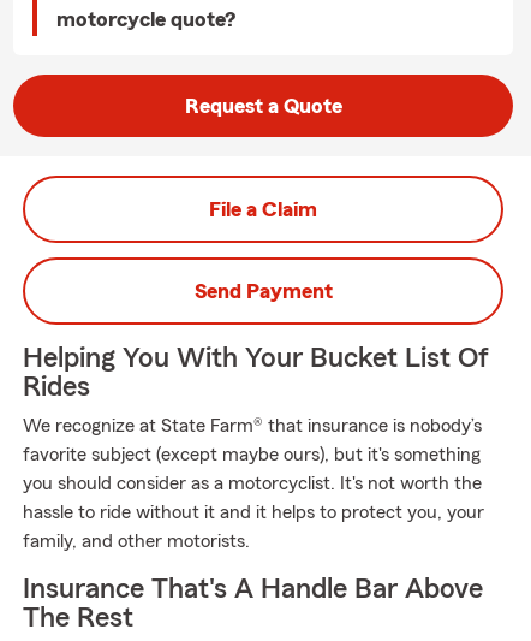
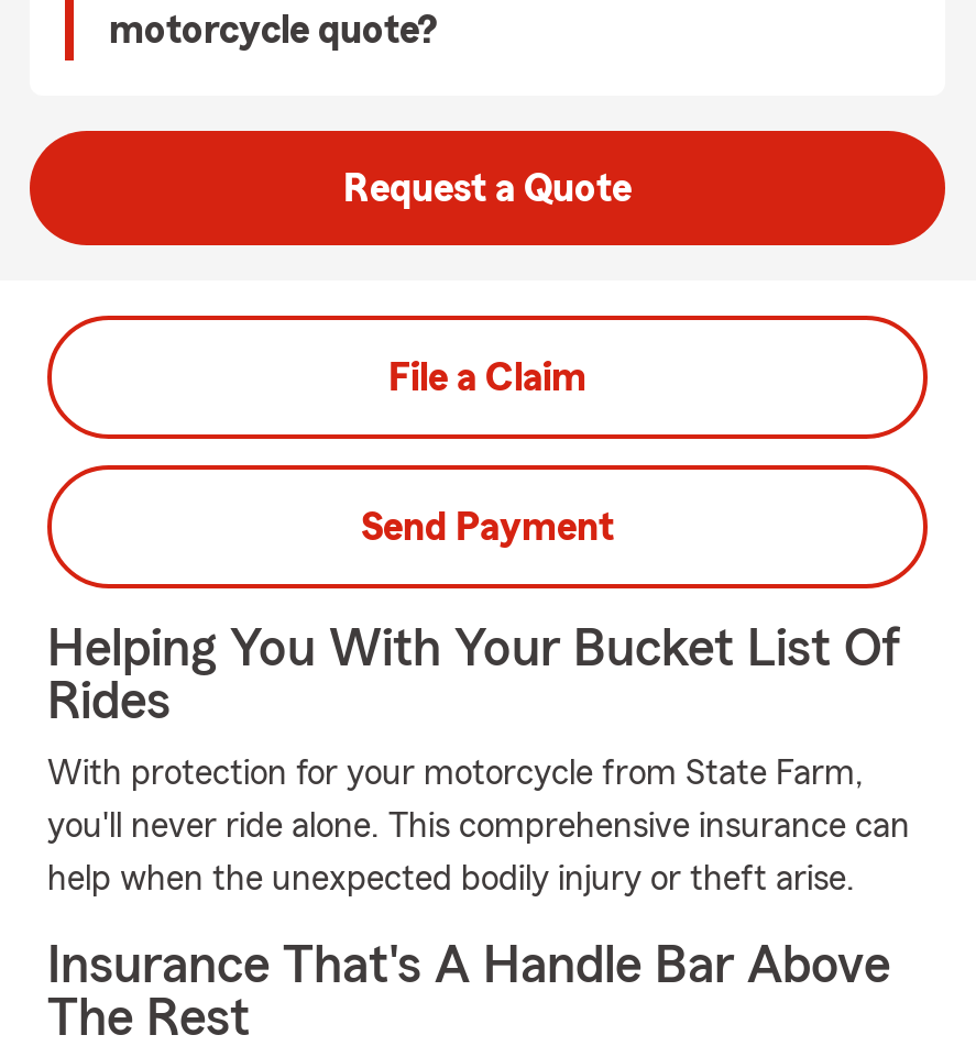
[23,416,484,551] We recognize at State Farm® that insurance is nobody’s | favorite subject (except maybe ours), but it's something | you should consider as a motorcyclist. It's not worth the | hassle to ride without it and it helps to protect you, your | family, and other motorists. -> [47,756,910,896] With protection for your motorcycle from State Farm, | you'll never ride alone. This comprehensive insurance can | help when the unexpected bodily injury or theft arise.

